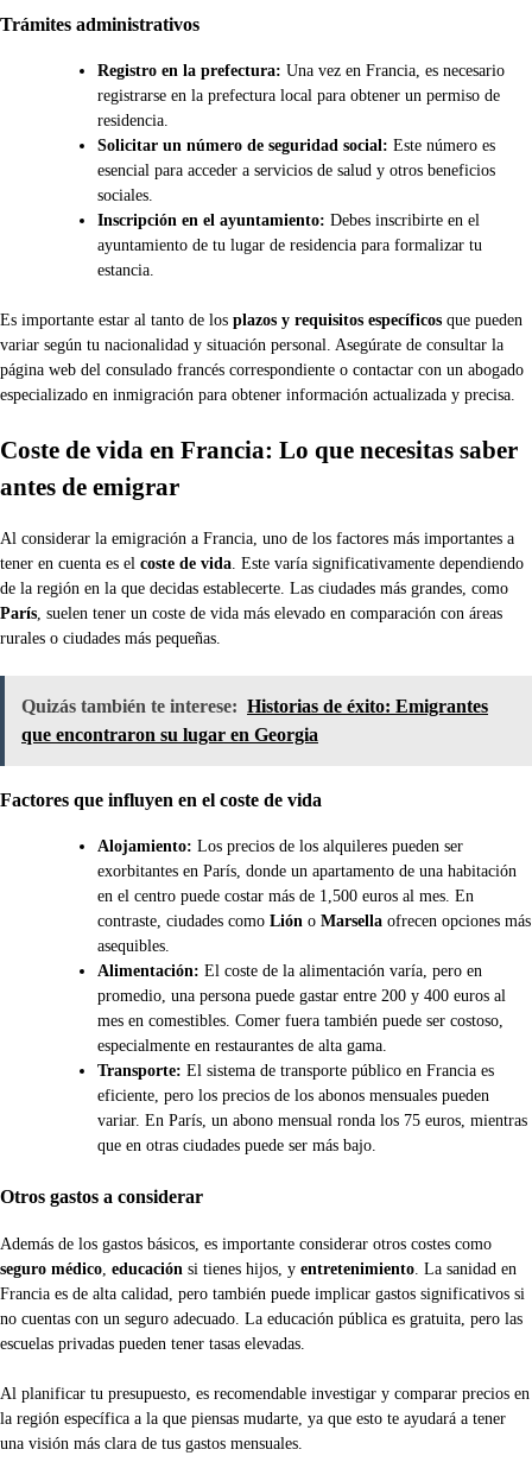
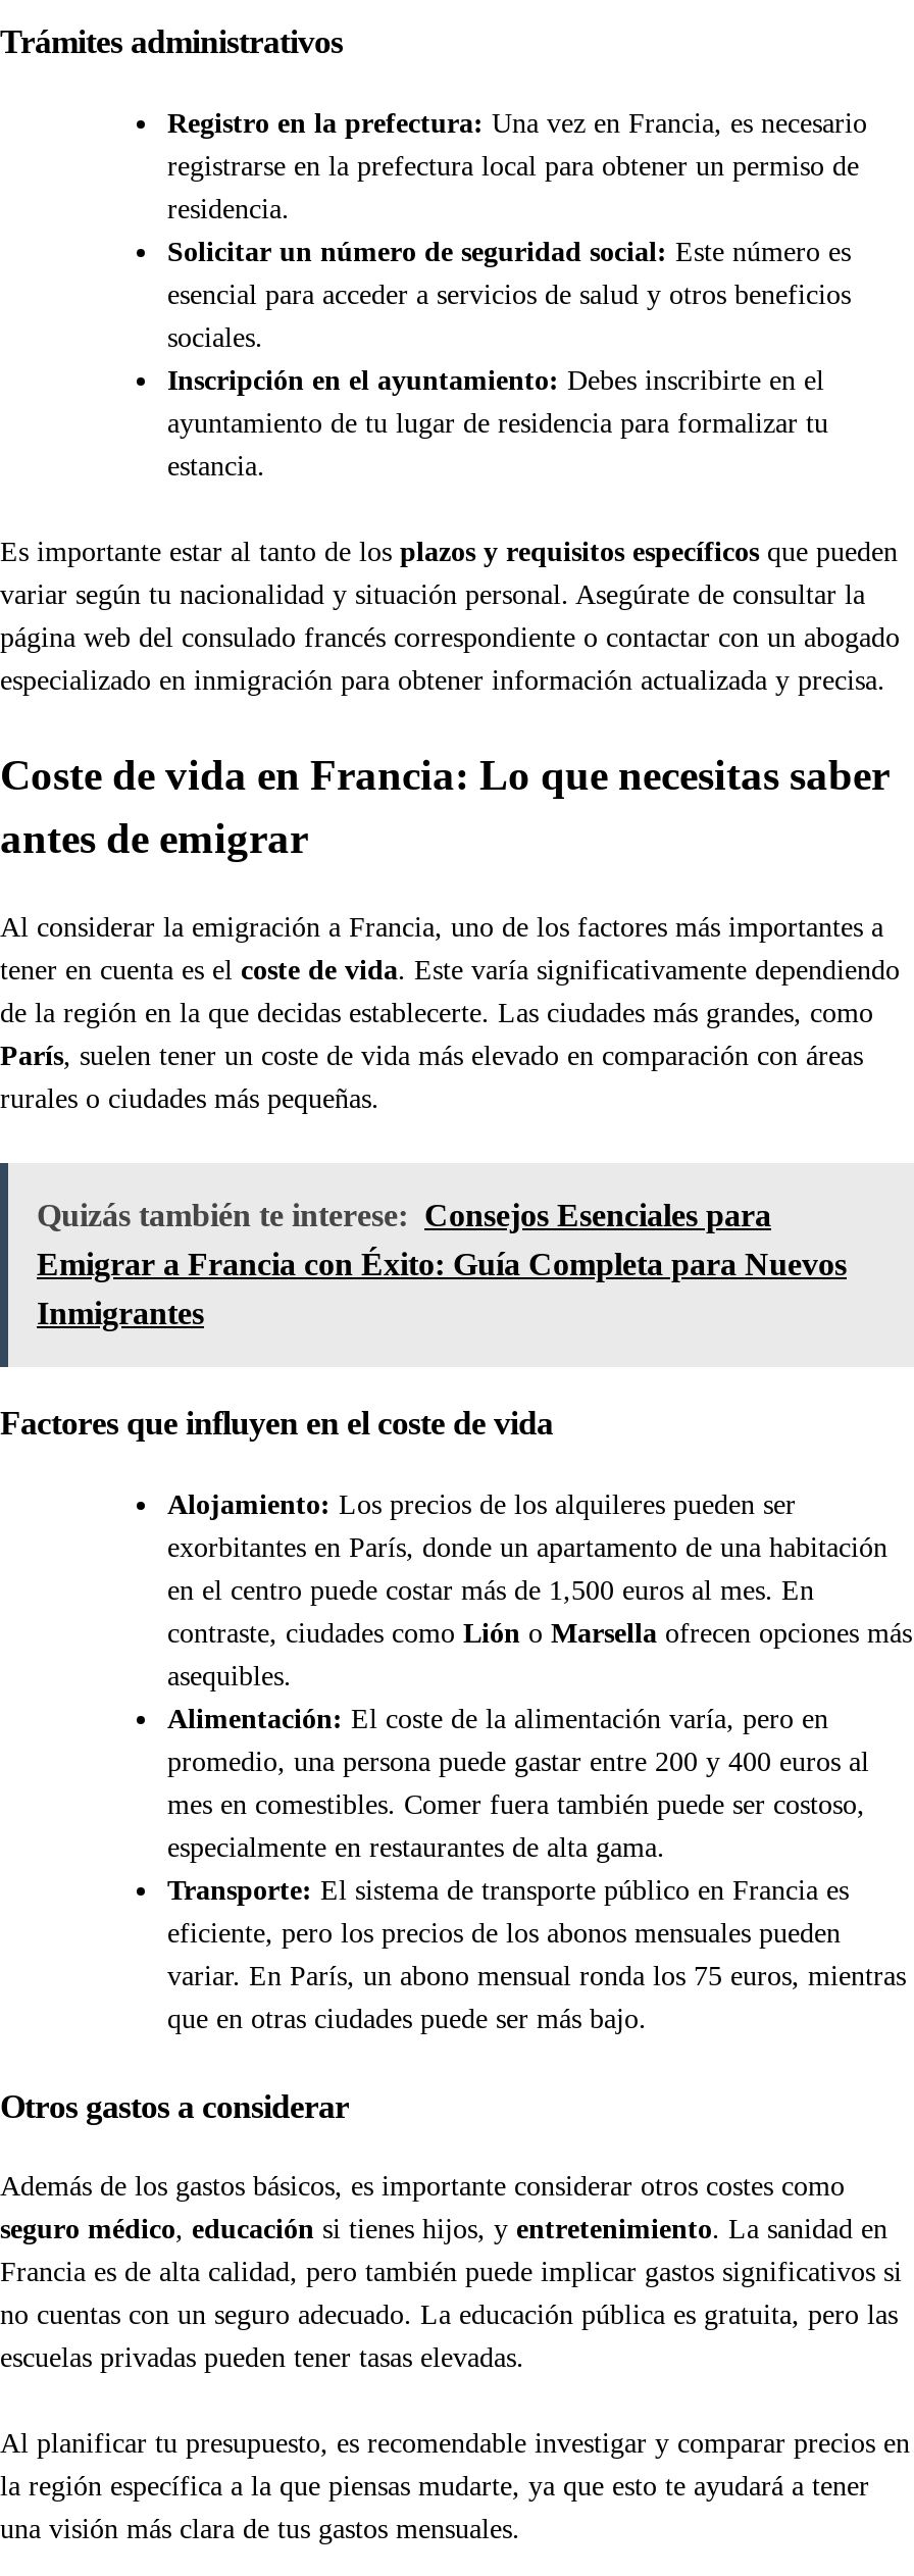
[21,697,488,745] Quizás también te interese: Historias de éxito: Emigrantes | que encontraron su lugar en Georgia -> [37,1198,847,1330] Quizás también te interese: Consejos Esenciales para | Emigrar a Francia con Éxito: Guía Completa para Nuevos | Inmigrantes

